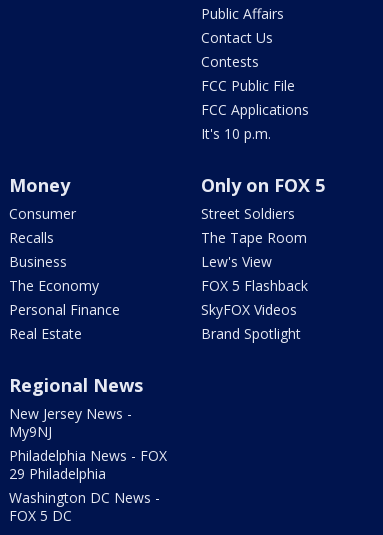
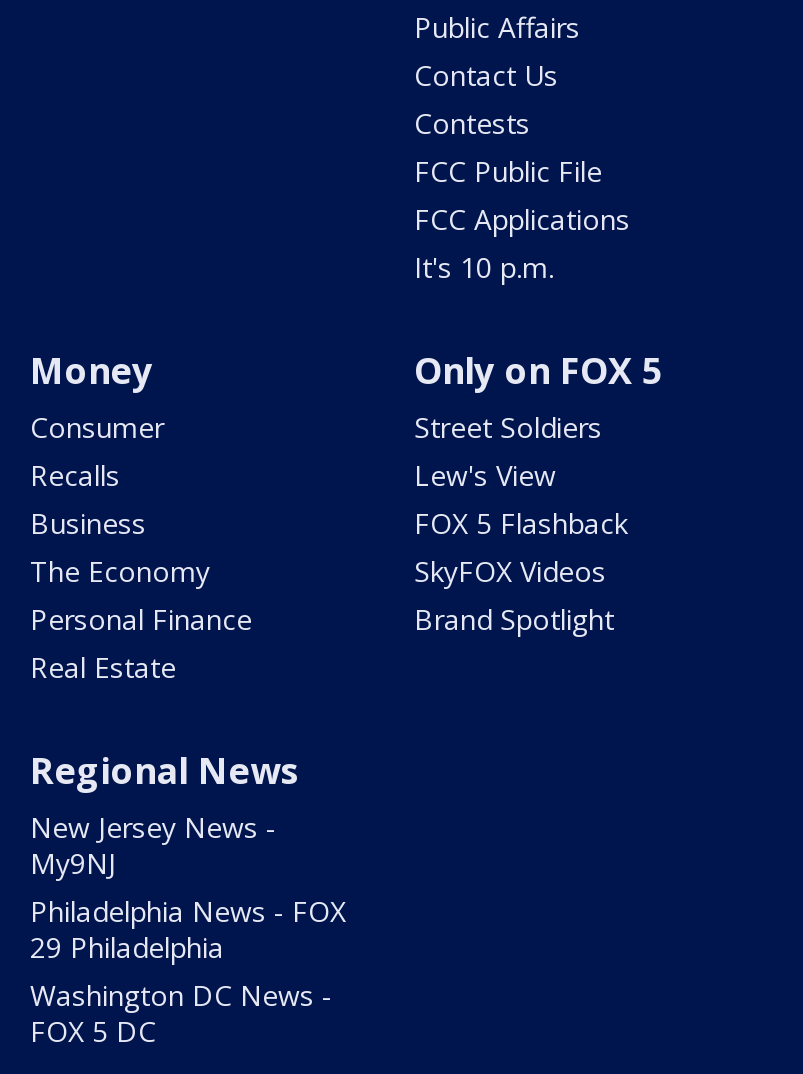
[201,228,307,247] The Tape Room -> none
moved [201,252,308,343] -> [414,456,628,638]: Lew's View | FOX 5 Flashback | SkyFOX Videos | Brand Spotlight

